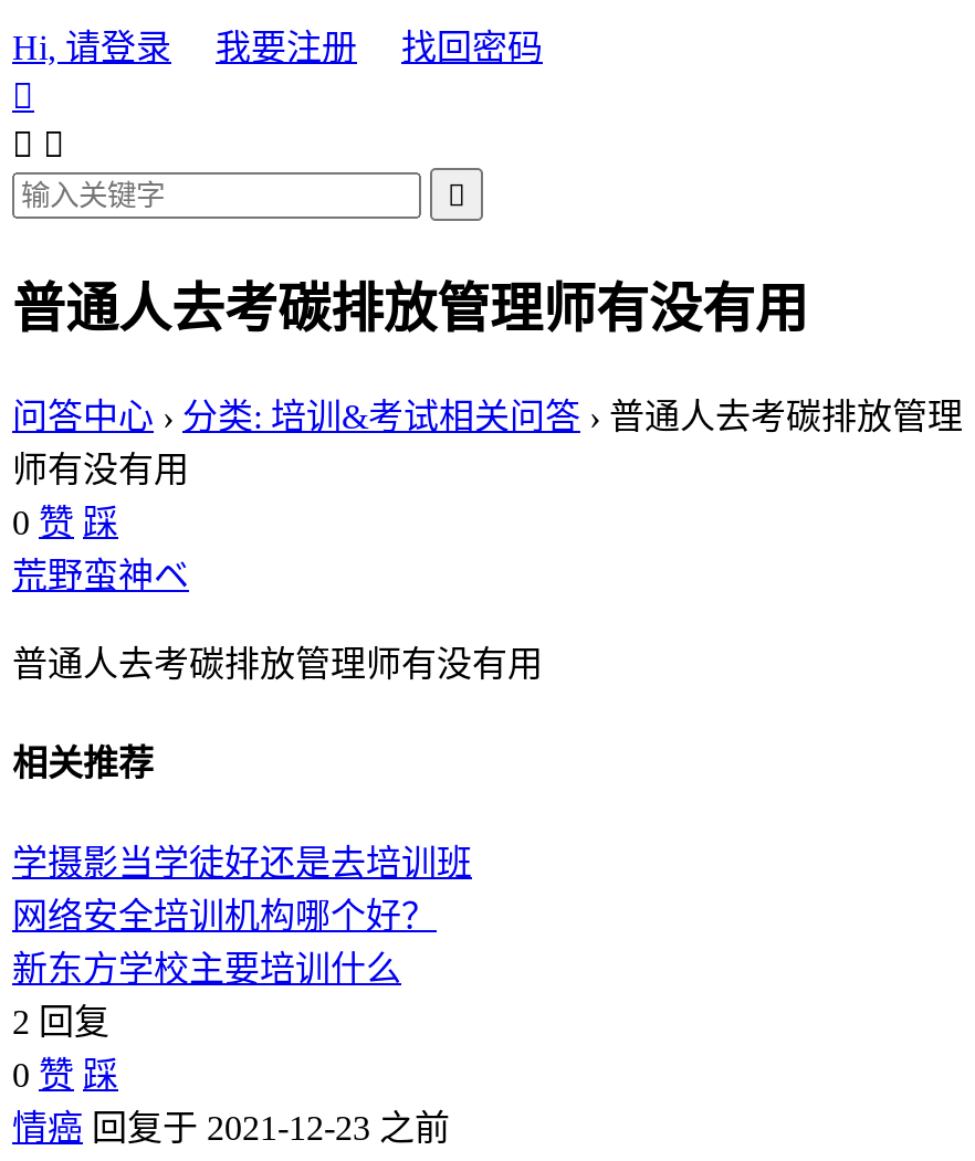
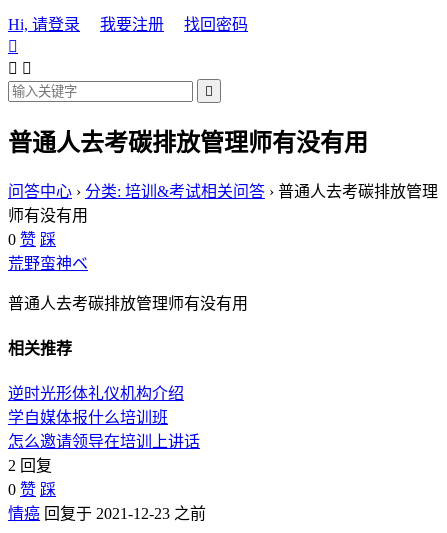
[12,845,472,988] 学摄影当学徒好还是去培训班 | 网络安全培训机构哪个好？ | 新东方学校主要培训什么 -> [8,385,200,450] 逆时光形体礼仪机构介绍 | 学自媒体报什么培训班 | 怎么邀请领导在培训上讲话

